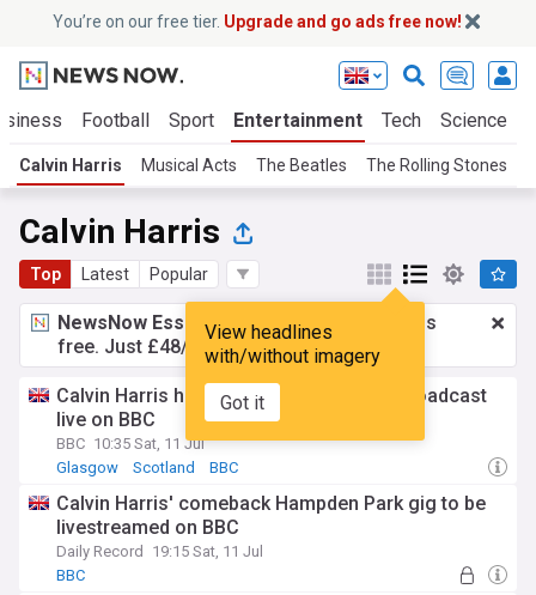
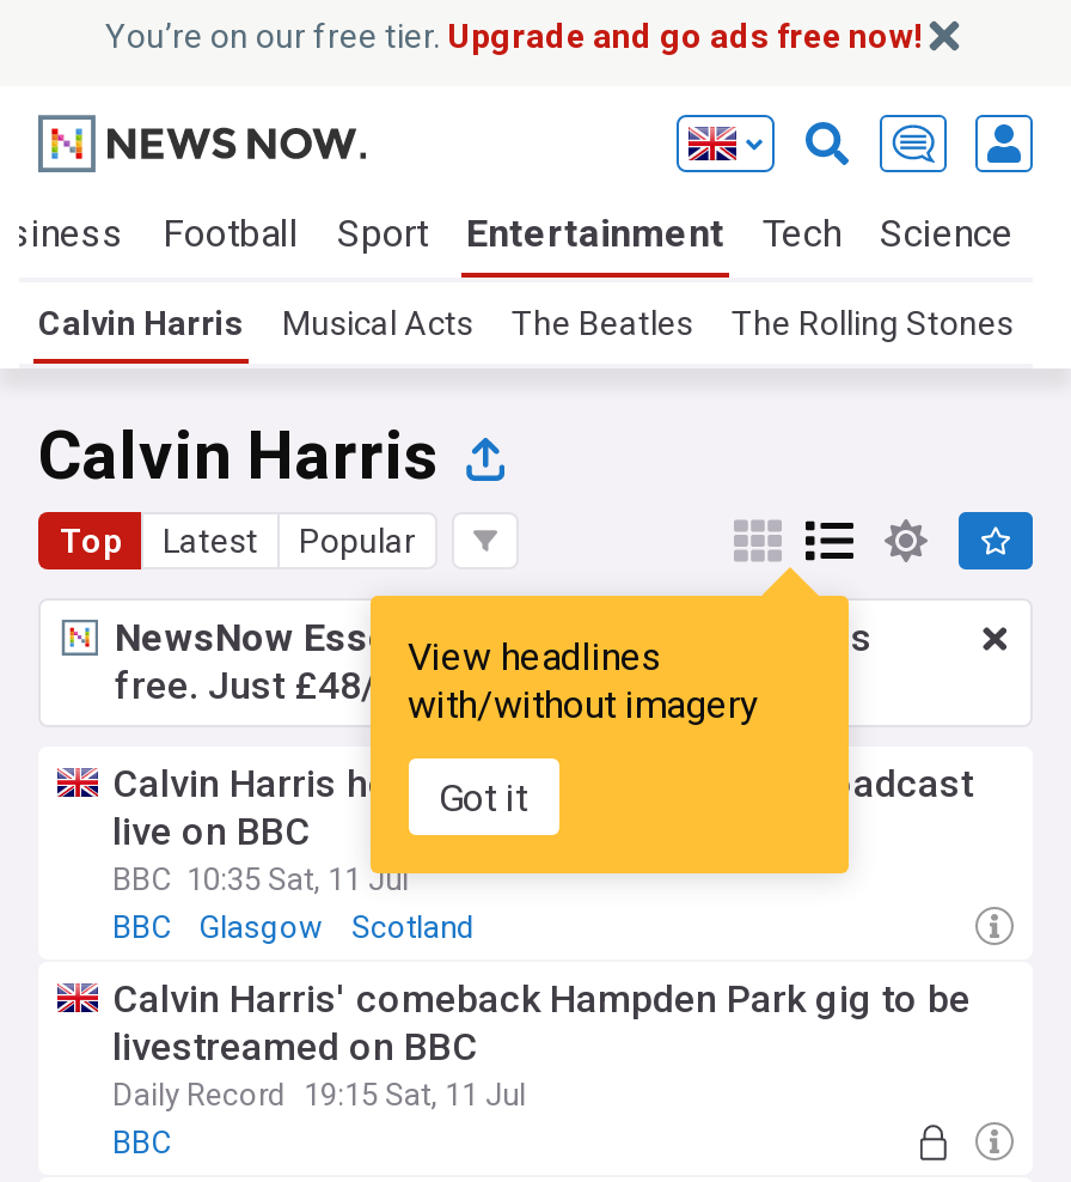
[209,459,238,476] BBC -> none
none -> [112,909,170,945] BBC

